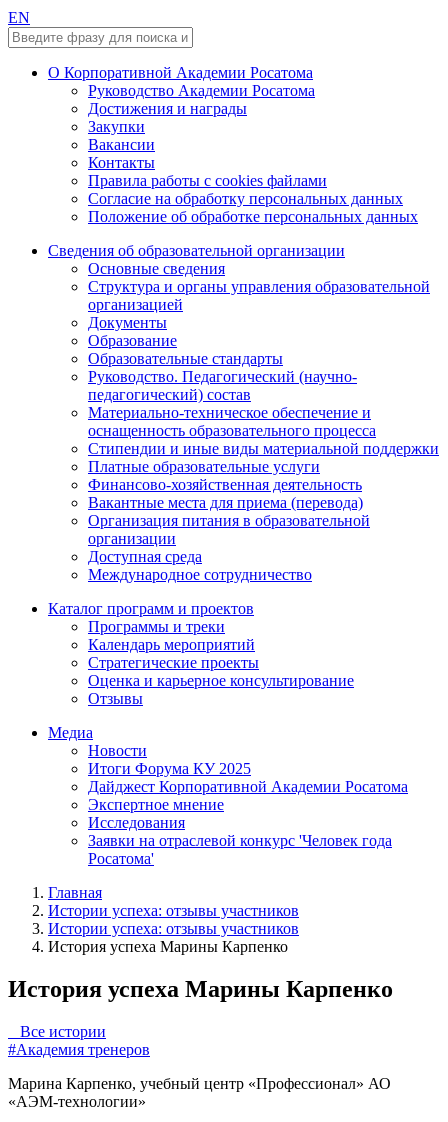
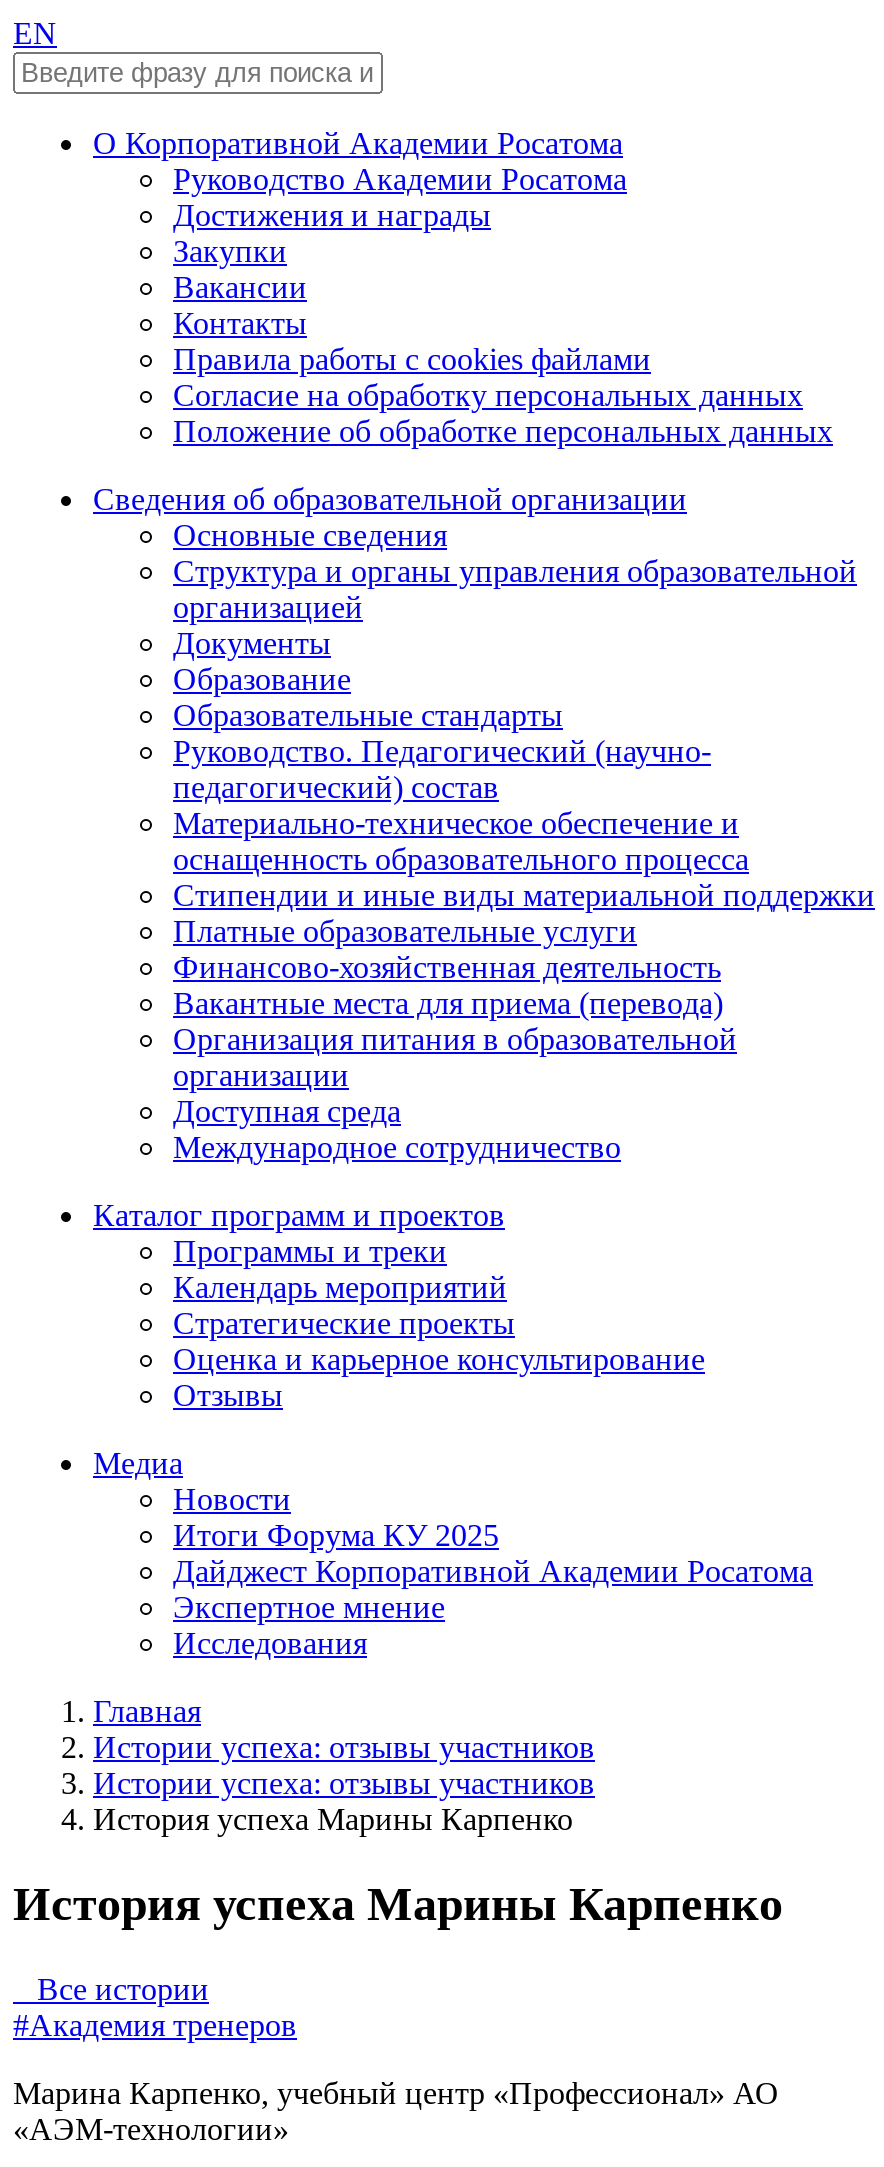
[88,832,392,867] Заявки на отраслевой конкурс 'Человек года | Росатома' -> none

